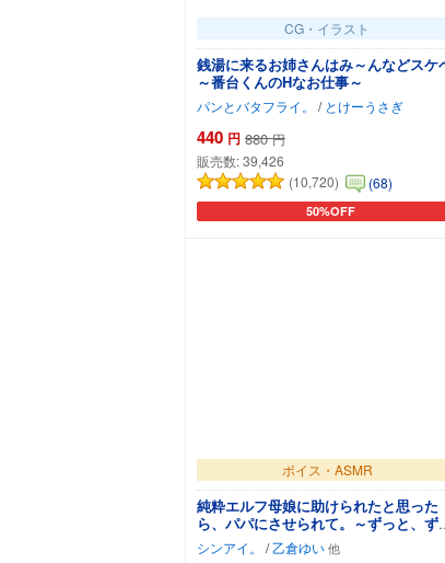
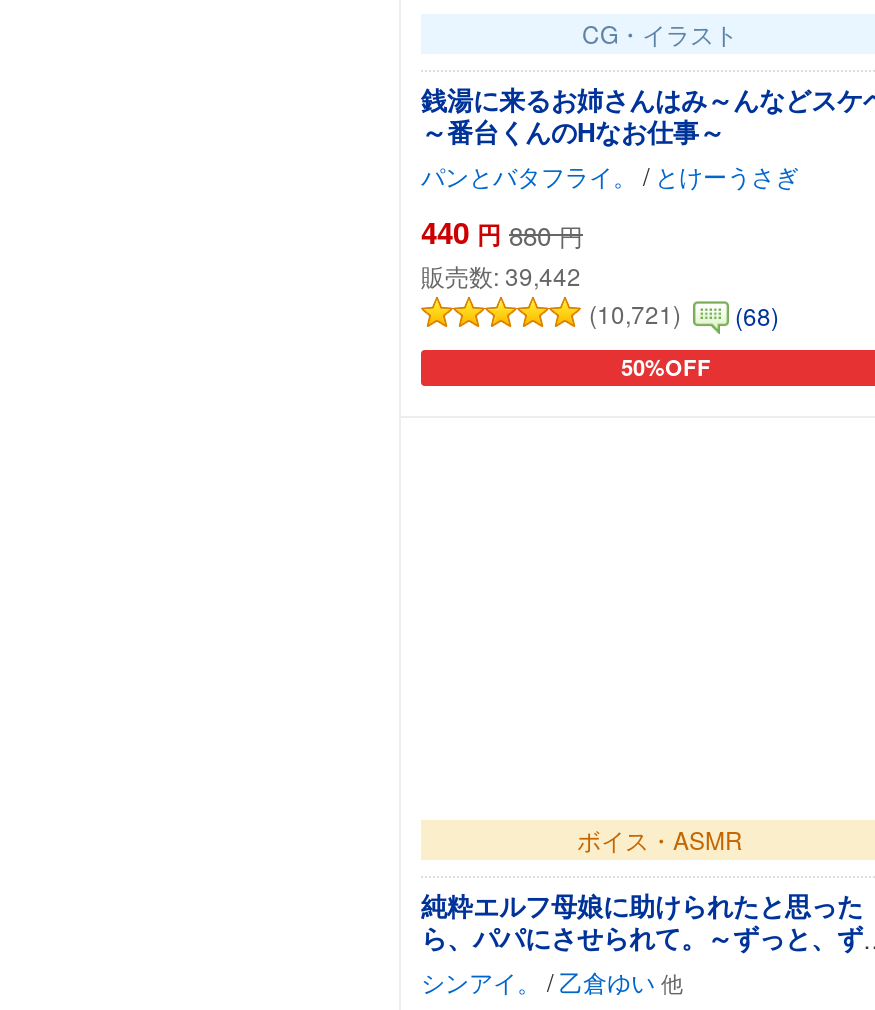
[197,151,284,170] 販売数: 39,426 -> [421,258,581,292] 販売数: 39,442
[289,172,393,191] (10,720) (68) -> [589,296,779,332] (10,721) (68)

